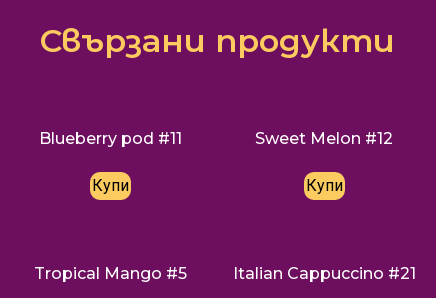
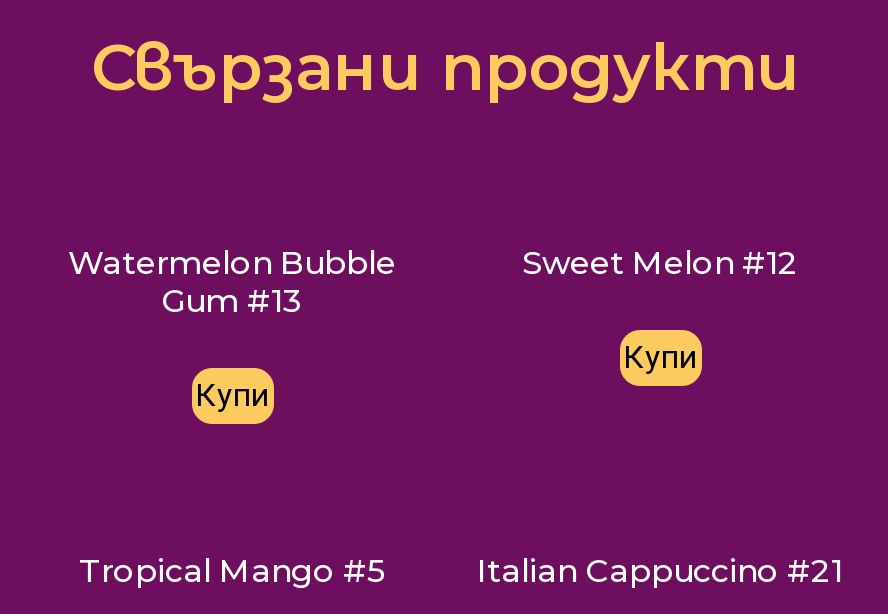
[38,129,181,148] Blueberry pod #11 -> [68,245,396,321] Watermelon Bubble | Gum #13

